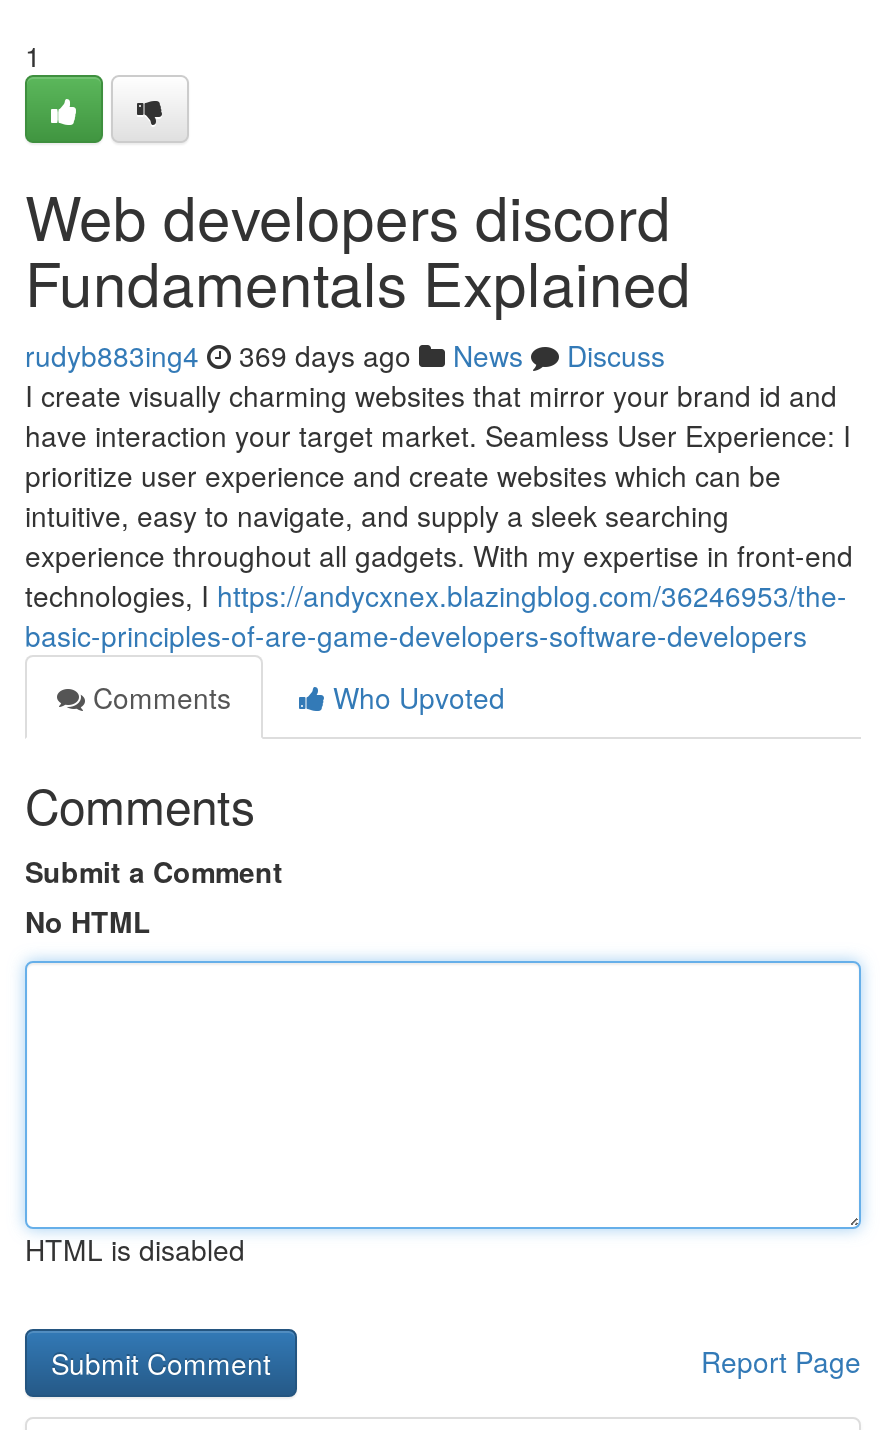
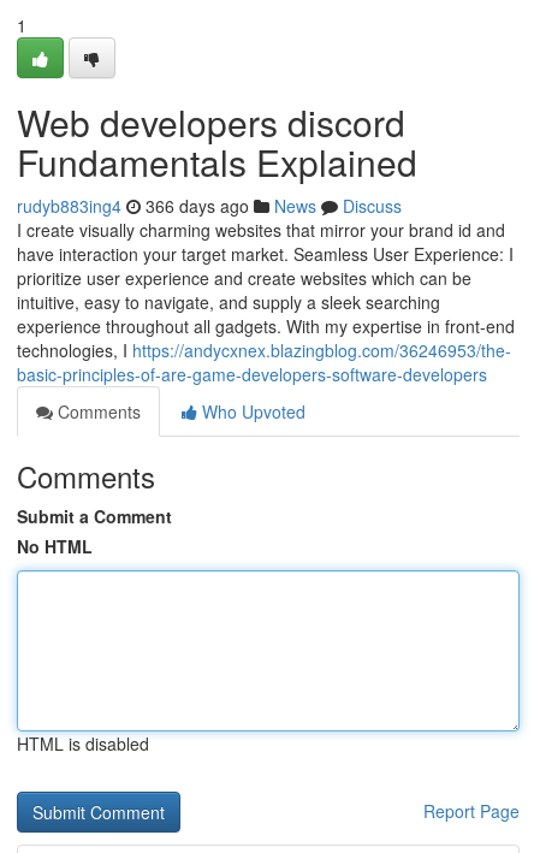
[25,335,665,375] rudyb883ing4 369 days ago News Discuss -> [17,194,402,218] rudyb883ing4 366 days ago News Discuss

